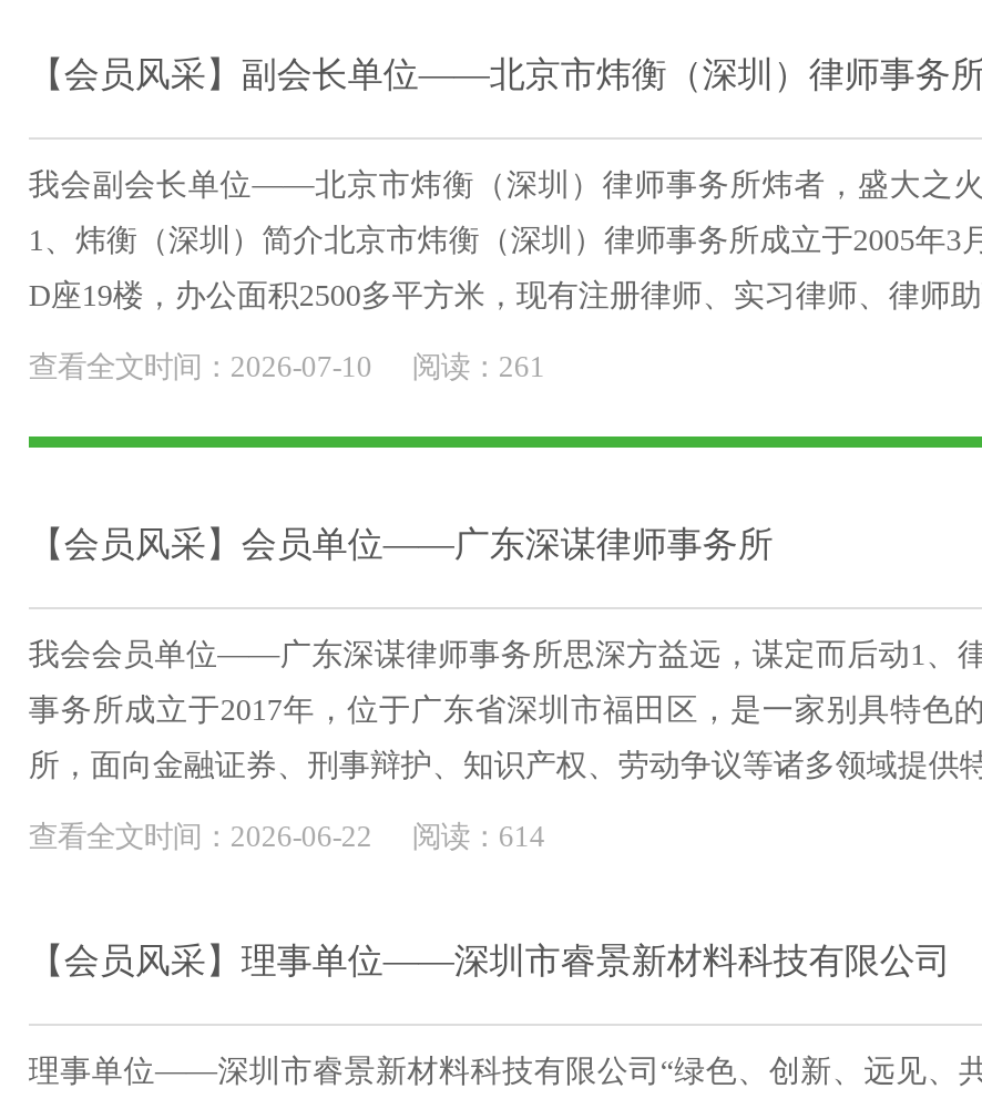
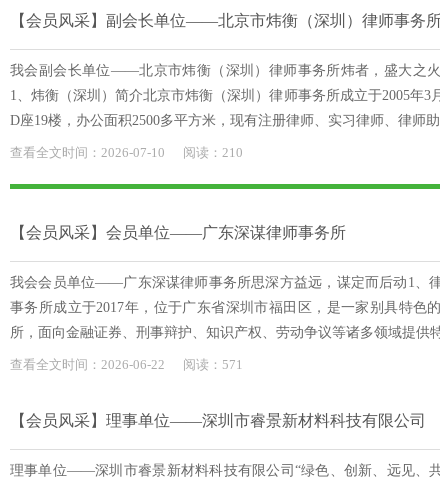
[29,351,545,384] 查看全文时间：2026-07-10 阅读：261 -> [10,145,243,160] 查看全文时间：2026-07-10 阅读：210
[29,821,545,854] 查看全文时间：2026-06-22 阅读：614 -> [10,357,243,372] 查看全文时间：2026-06-22 阅读：571

